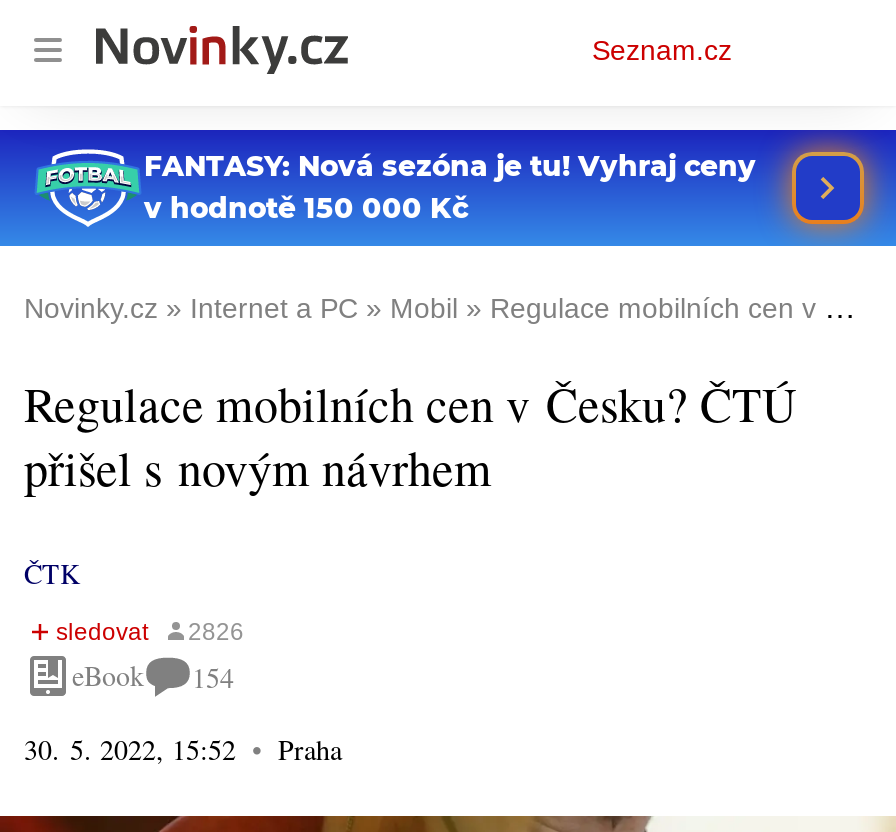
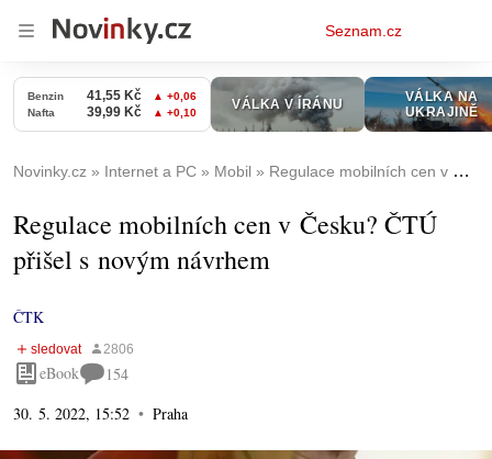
[6,128,890,248] [image] -> [3,75,489,137] [image]

